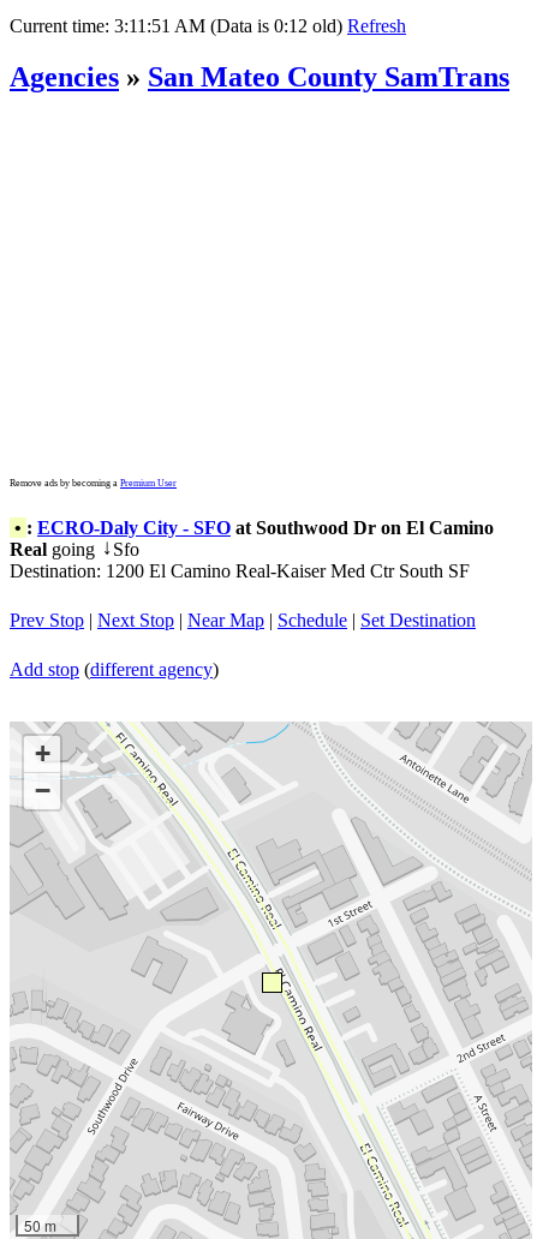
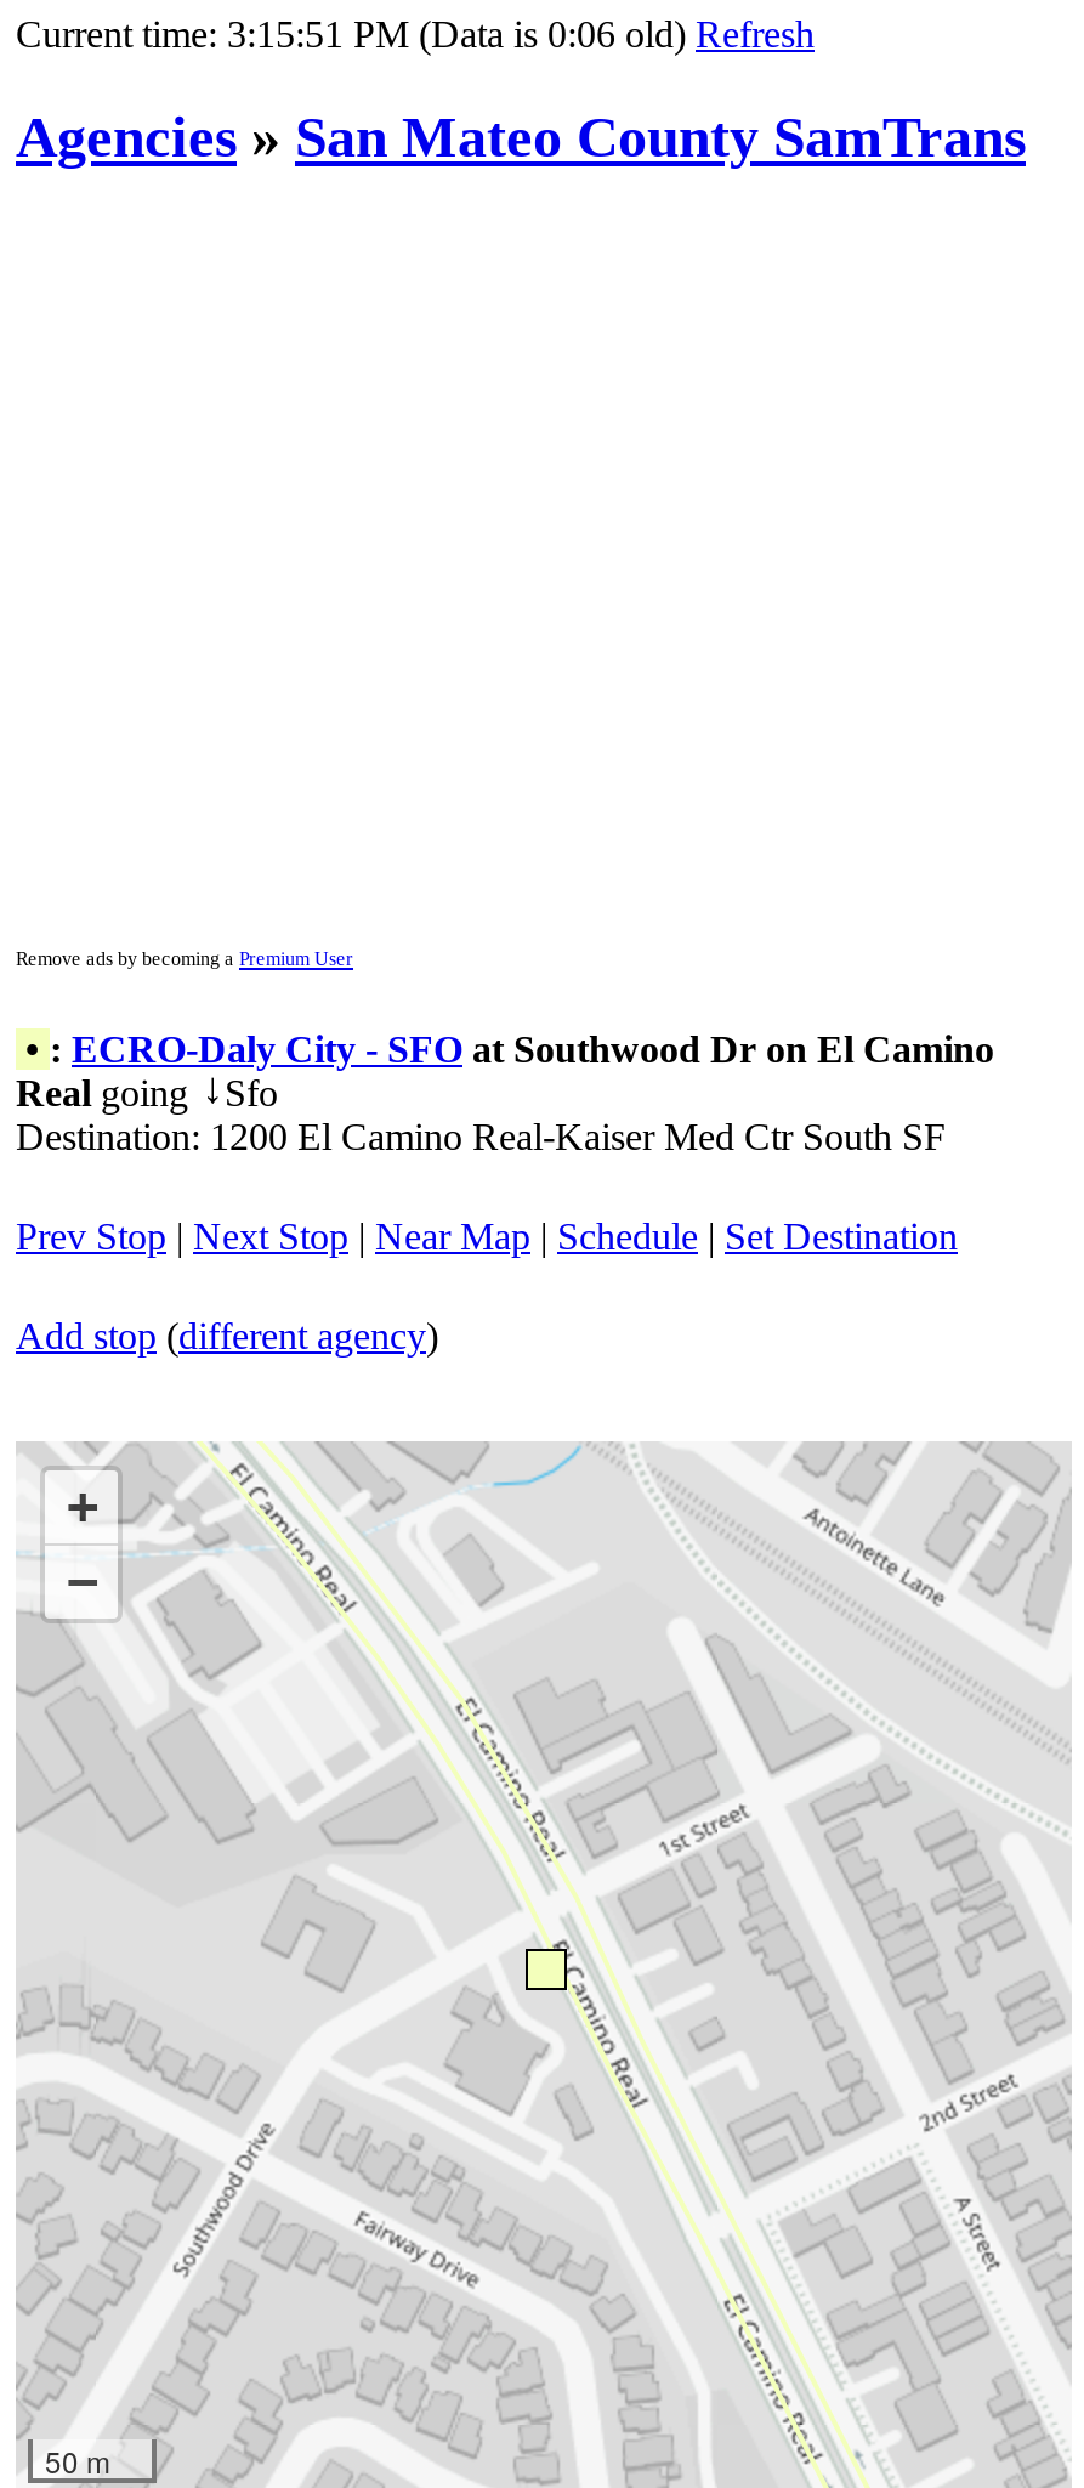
[10,16,406,36] Current time: 3:11:51 AM (Data is 0:12 old) Refresh -> [16,13,815,55] Current time: 3:15:51 PM (Data is 0:06 old) Refresh

